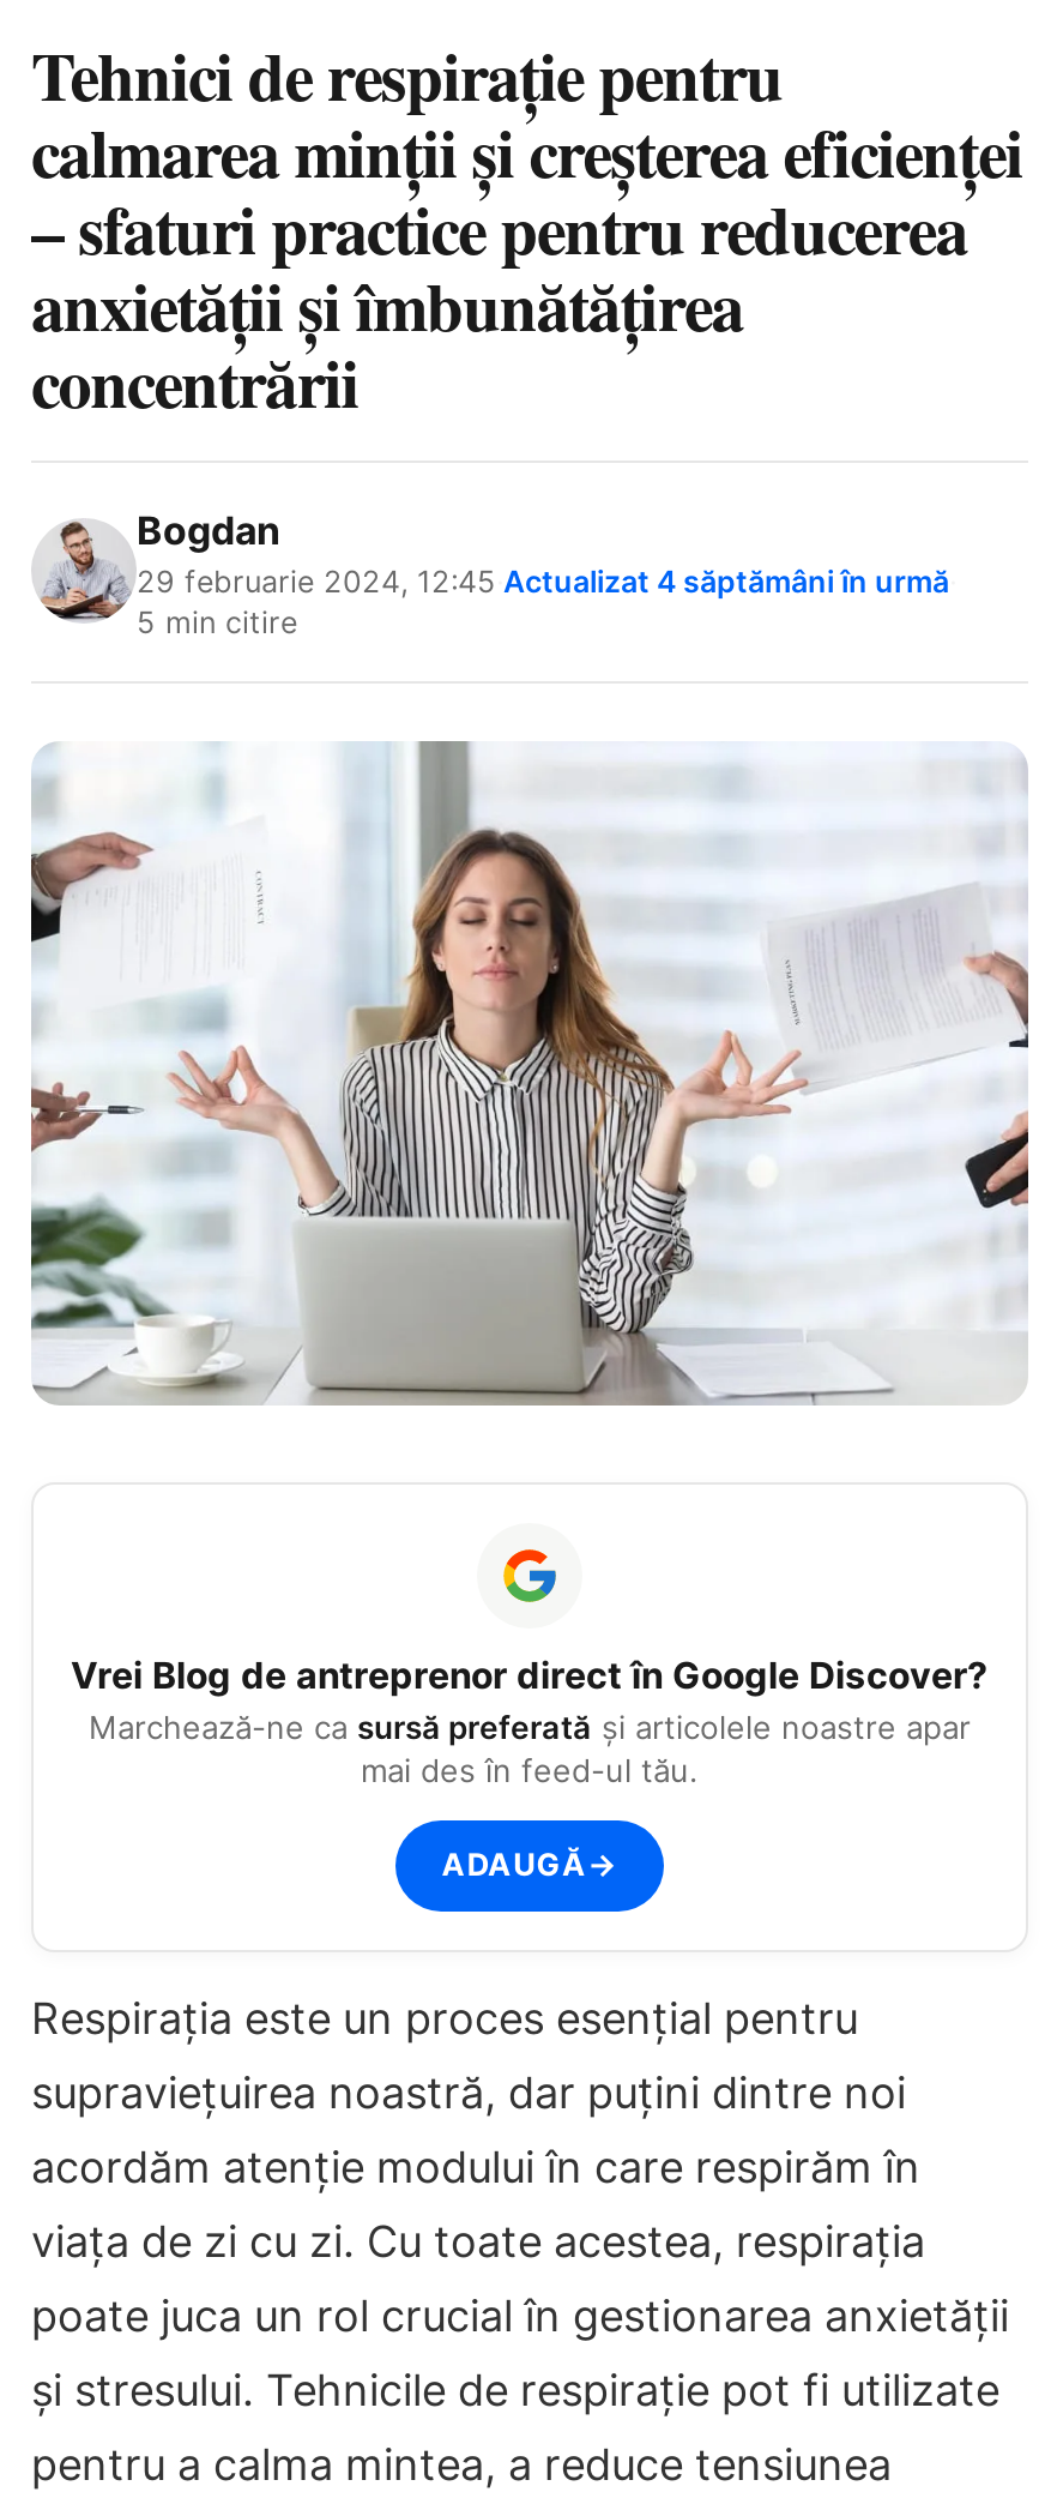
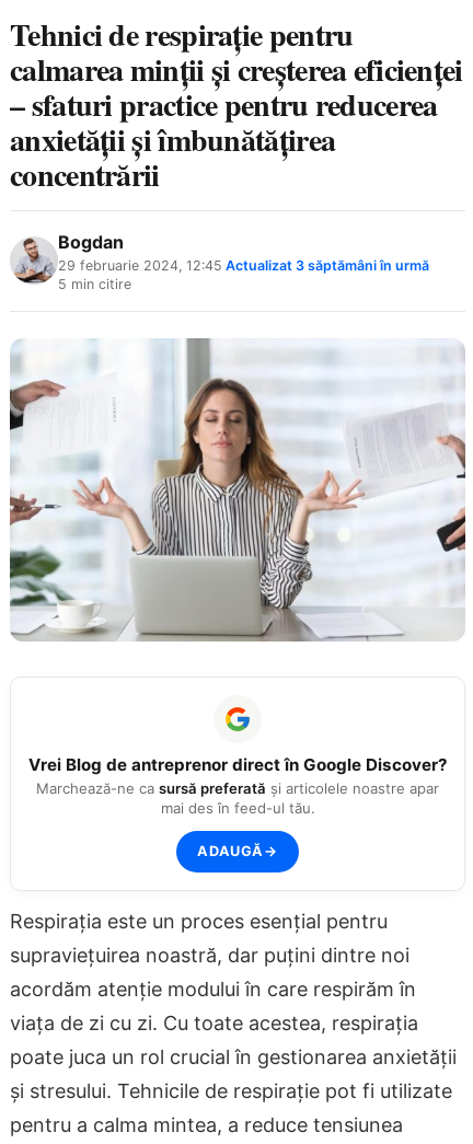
[137,563,956,599] 29 februarie 2024, 12:45 · Actualizat 4 săptămâni în urmă · -> [58,257,432,273] 29 februarie 2024, 12:45 · Actualizat 3 săptămâni în urmă ·

